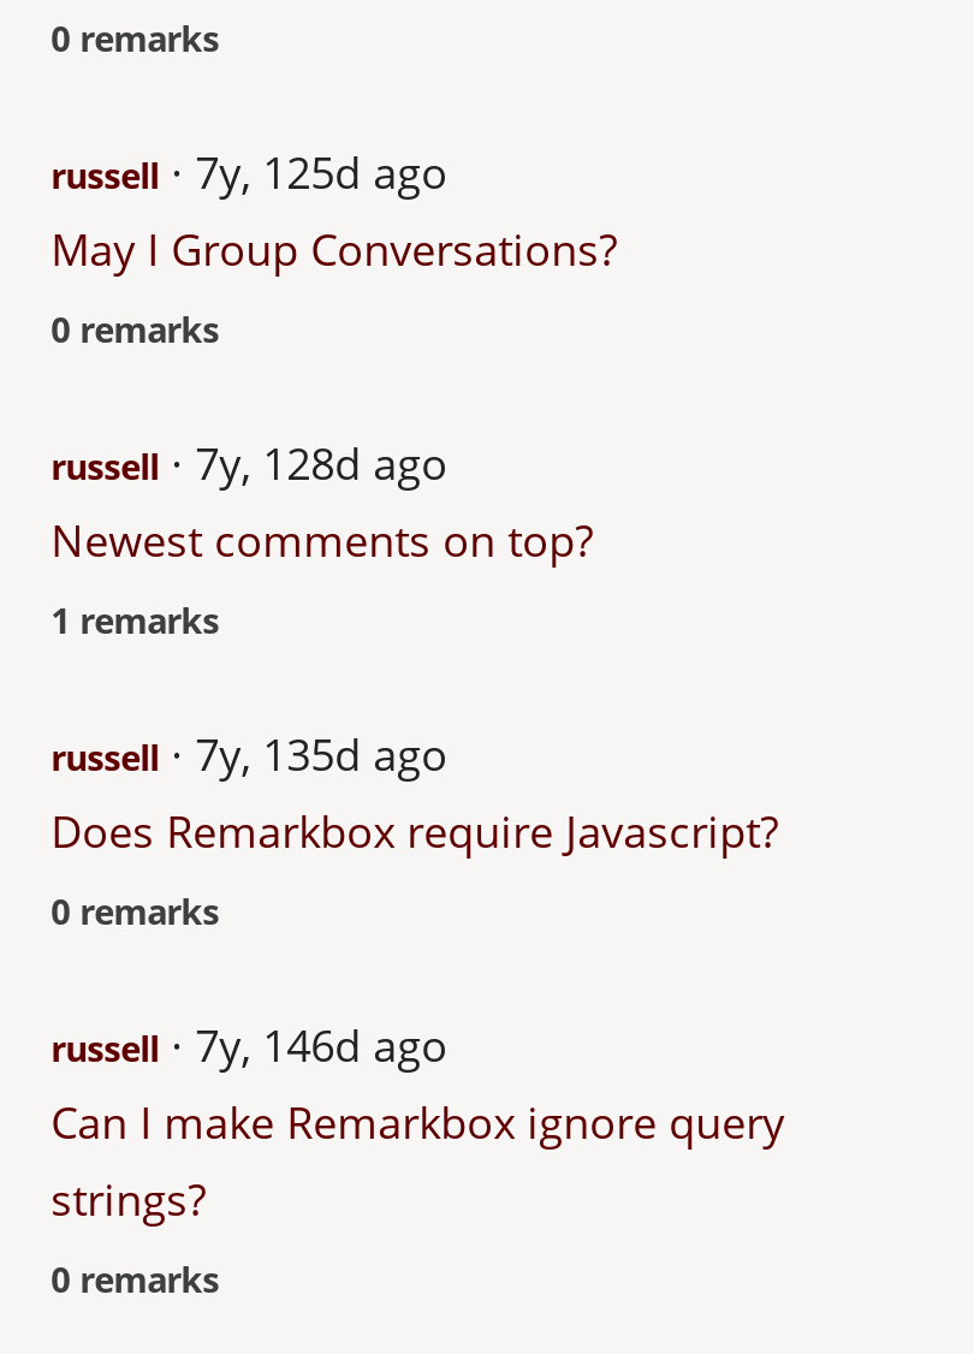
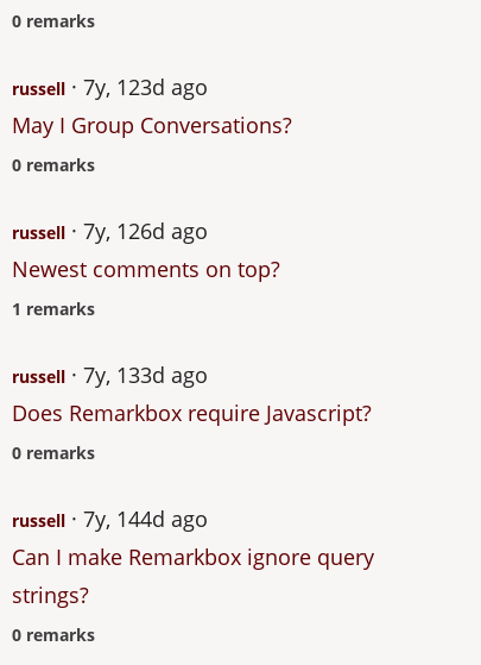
[51,143,448,201] russell 7y, 125d ago -> [11,73,207,101] russell 7y, 123d ago
[51,434,448,492] russell 7y, 128d ago -> [11,217,207,245] russell 7y, 126d ago
[51,725,448,783] russell 7y, 135d ago -> [11,360,207,389] russell 7y, 133d ago
[51,1016,448,1074] russell 7y, 146d ago -> [11,504,207,533] russell 7y, 144d ago

